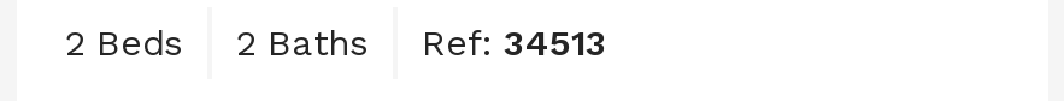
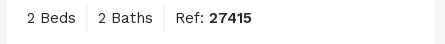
[65,21,607,64] 2 Beds 2 Baths Ref: 34513 -> [27,9,252,27] 2 Beds 2 Baths Ref: 27415

